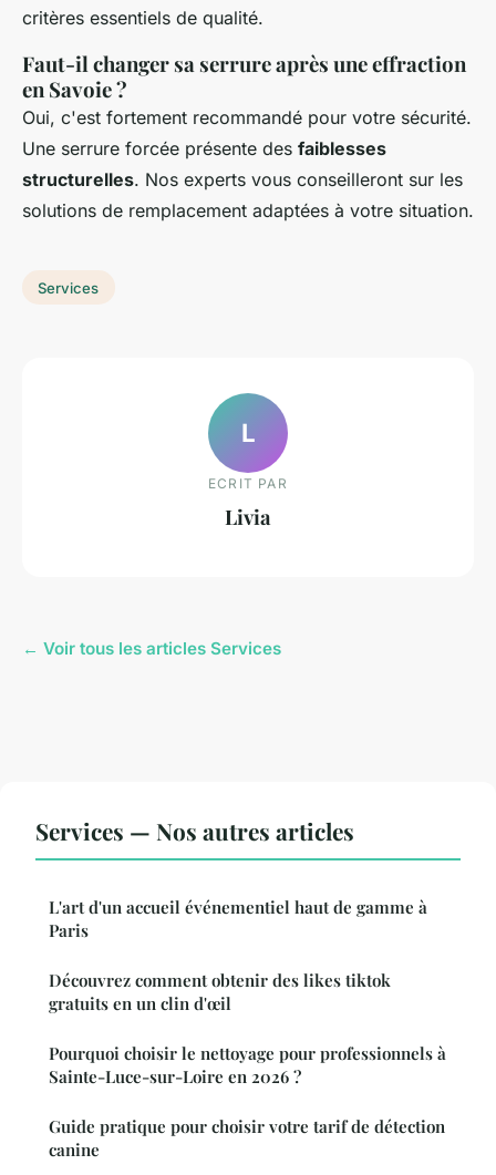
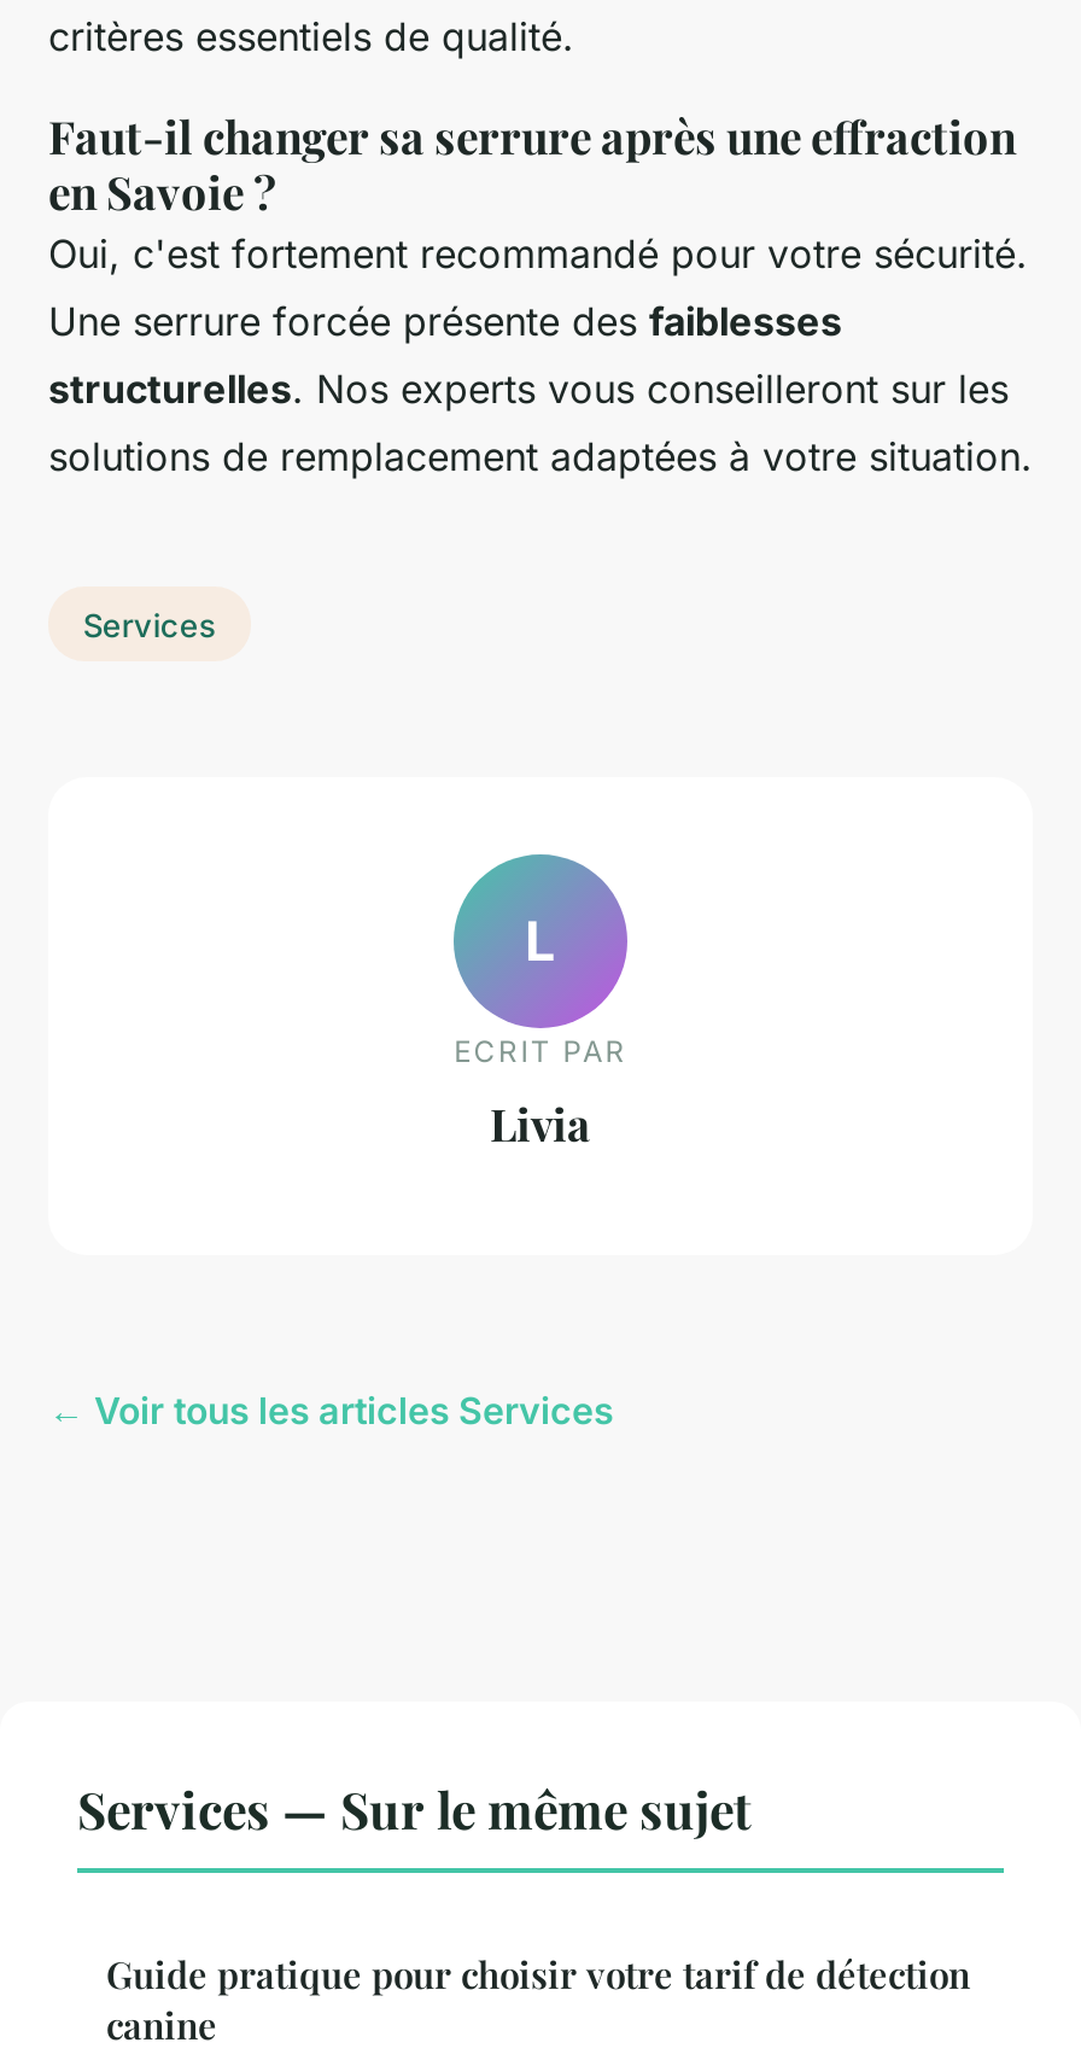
[35,815,446,1087] Services — Nos autres articles | L'art d'un accueil événementiel haut de gamme à | Paris | Découvrez comment obtenir des likes tiktok | gratuits en un clin d'œil | Pourquoi choisir le nettoyage pour professionnels à | Sainte-Luce-sur-Loire en 2026 ? -> [77,1774,750,1841] Services — Sur le même sujet

